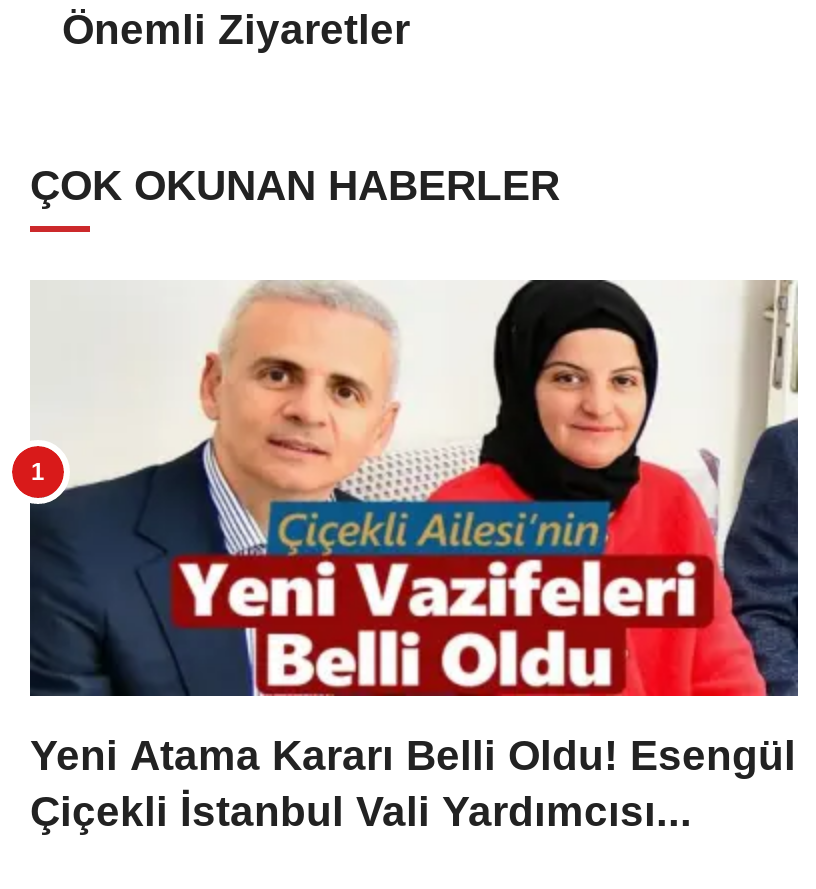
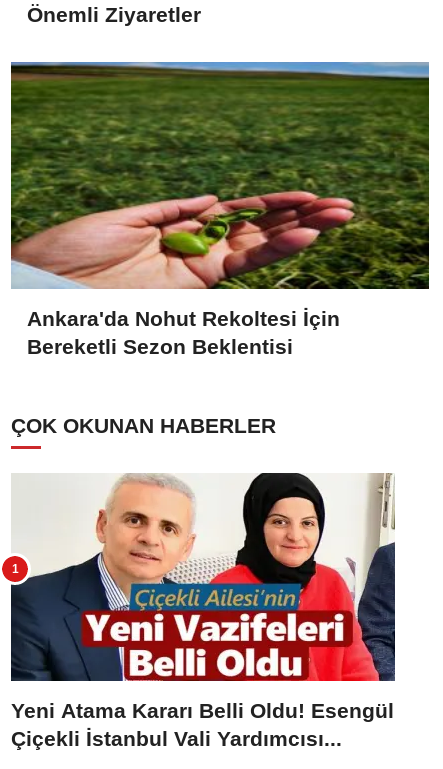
none -> [10,61,430,358] [image] | Ankara'da Nohut Rekoltesi İçin | Bereketli Sezon Beklentisi

